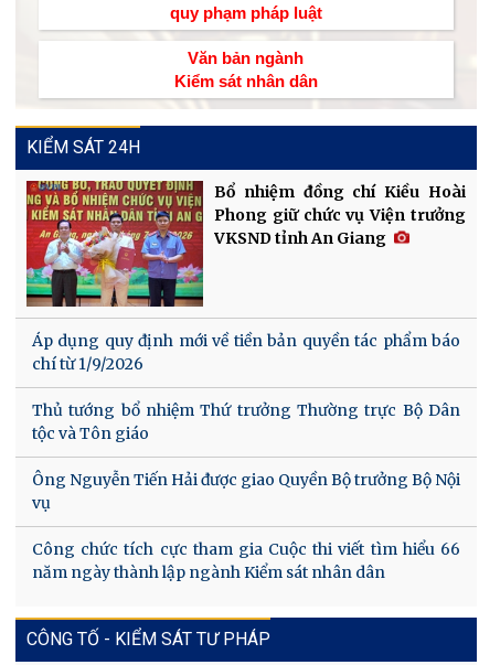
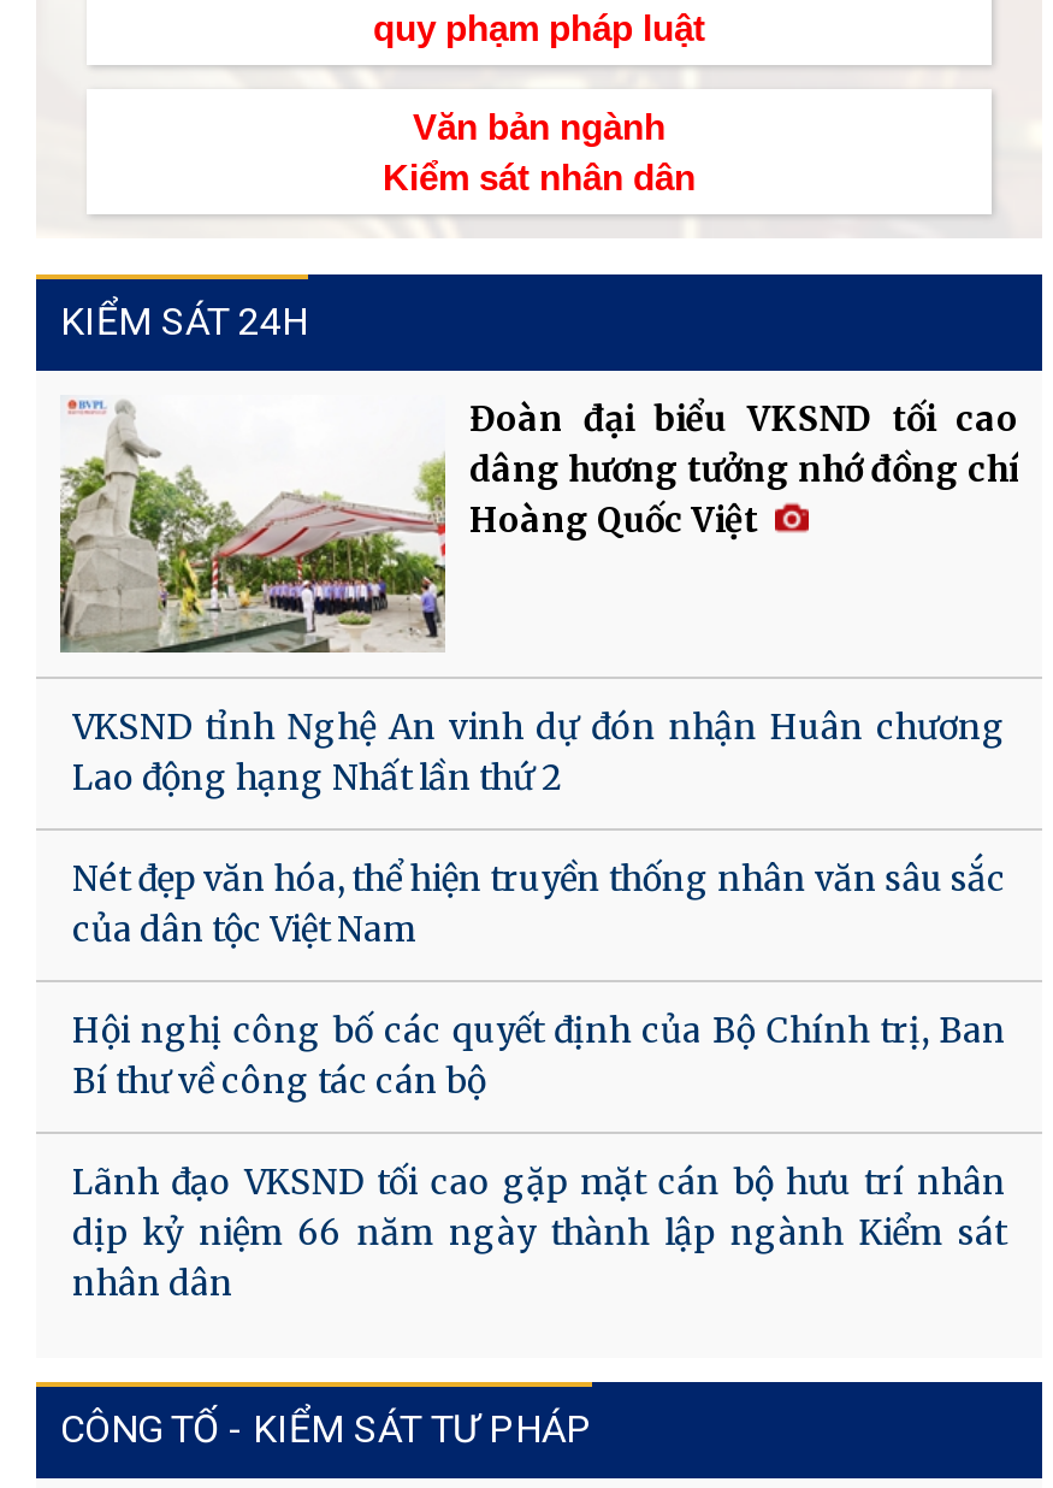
[25,180,466,300] [image] | Bổ nhiệm đồng chí Kiều Hoài | Phong giữ chức vụ Viện trưởng | VKSND tỉnh An Giang -> [58,395,1018,669] [image] | Đoàn đại biểu VKSND tối cao | dâng hương tưởng nhớ đồng chí | Hoàng Quốc Việt
[32,331,460,374] Áp dụng quy định mới về tiền bản quyền tác phẩm báo | chí từ 1/9/2026 -> [72,706,1006,800] VKSND tỉnh Nghệ An vinh dự đón nhận Huân chương | Lao động hạng Nhất lần thứ 2
[32,400,460,443] Thủ tướng bổ nhiệm Thứ trưởng Thường trực Bộ Dân | tộc và Tôn giáo -> [72,858,1006,952] Nét đẹp văn hóa, thể hiện truyền thống nhân văn sâu sắc | của dân tộc Việt Nam
[32,470,460,513] Ông Nguyễn Tiến Hải được giao Quyền Bộ trưởng Bộ Nội | vụ -> [72,1010,1006,1103] Hội nghị công bố các quyết định của Bộ Chính trị, Ban | Bí thư về công tác cán bộ
[32,539,460,582] Công chức tích cực tham gia Cuộc thi viết tìm hiểu 66 | năm ngày thành lập ngành Kiểm sát nhân dân -> [72,1161,1006,1306] Lãnh đạo VKSND tối cao gặp mặt cán bộ hưu trí nhân | dịp kỷ niệm 66 năm ngày thành lập ngành Kiểm sát | nhân dân

